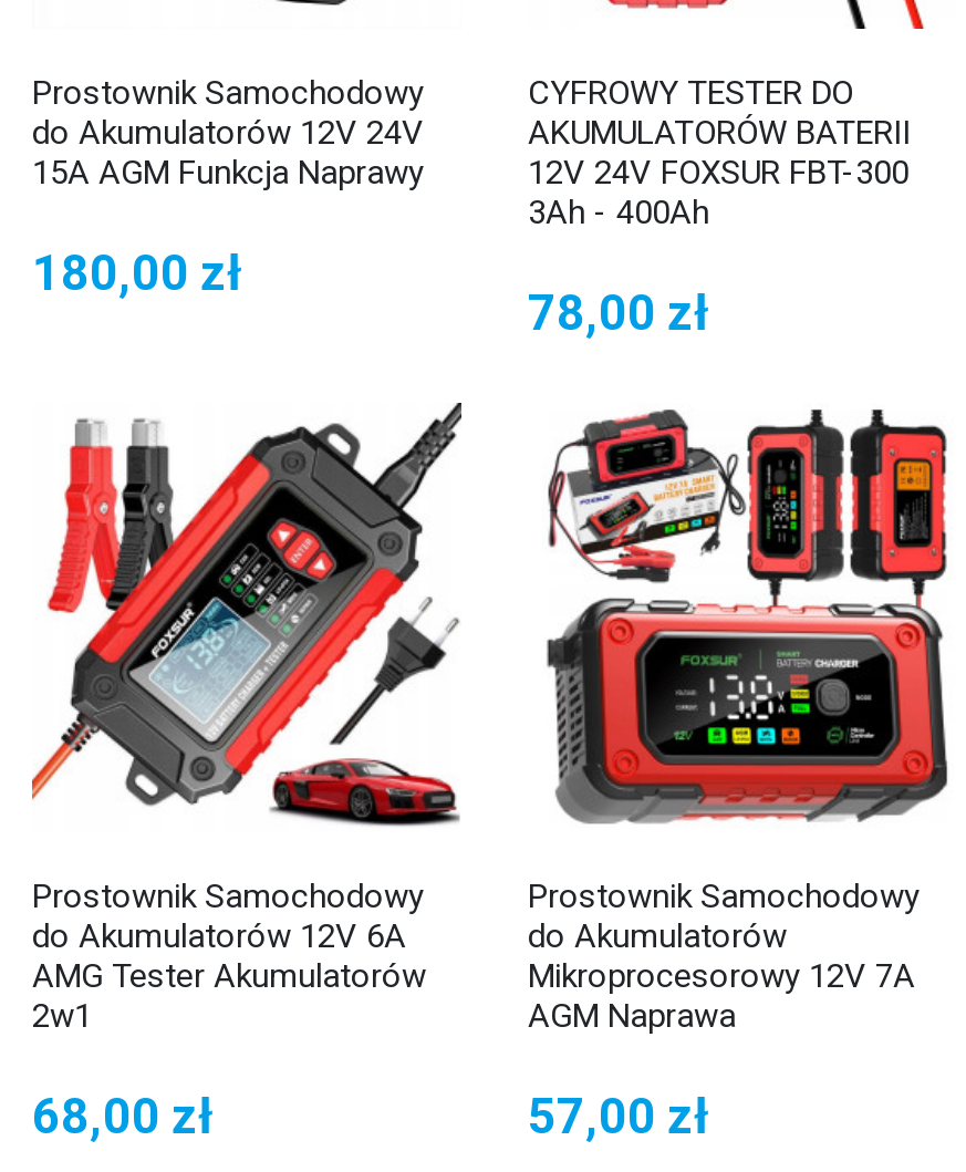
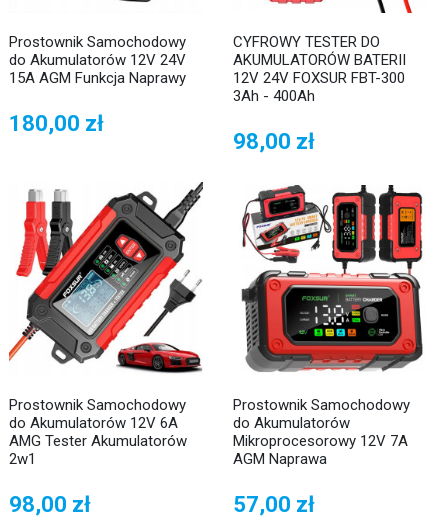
[528,286,709,341] 78,00 zł -> [233,129,315,154] 98,00 zł
[32,1089,214,1144] 68,00 zł -> [9,492,91,517] 98,00 zł

